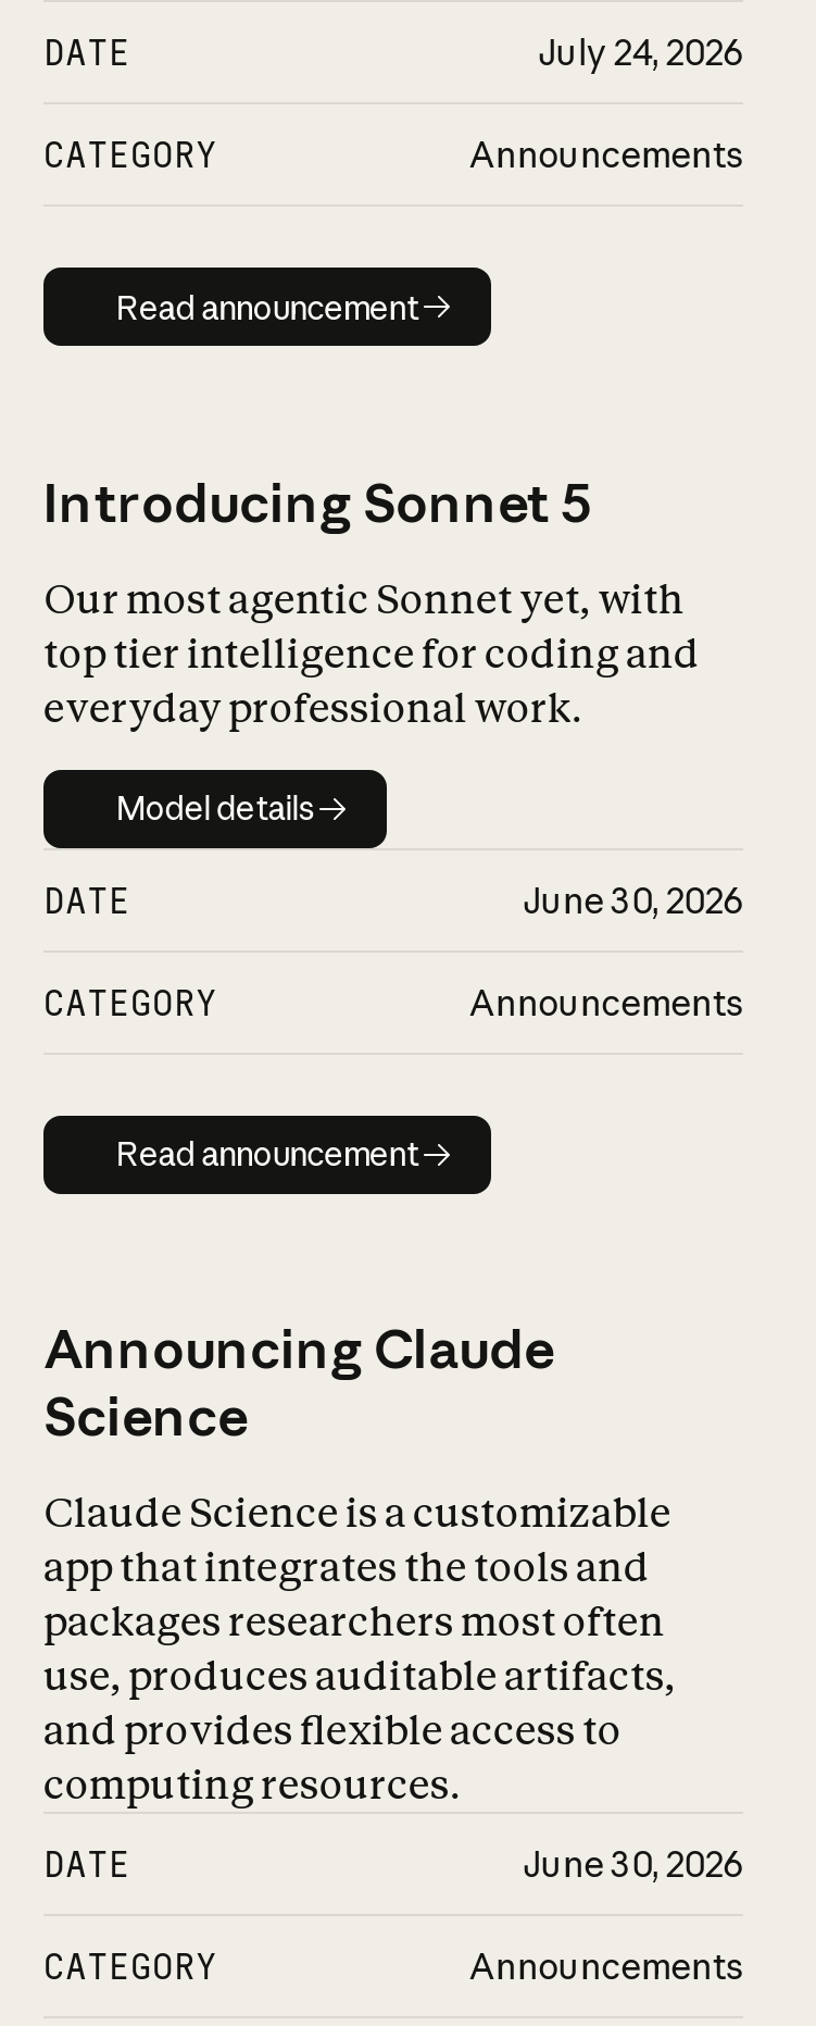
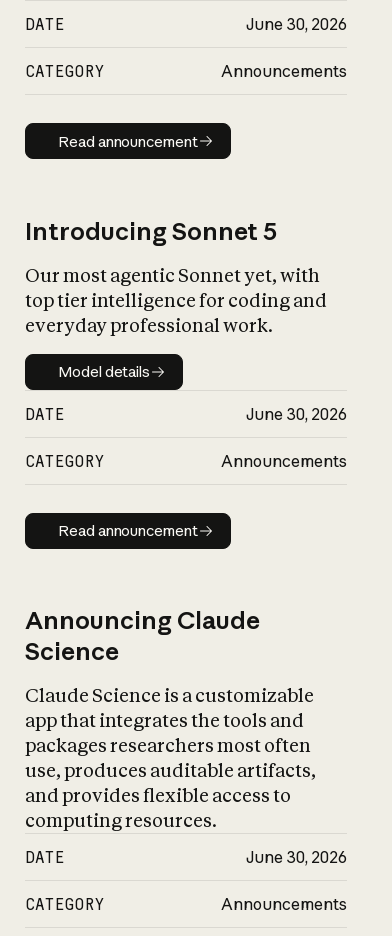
[539,30,743,74] July 24, 2026 -> [246,14,347,34] June 30, 2026

